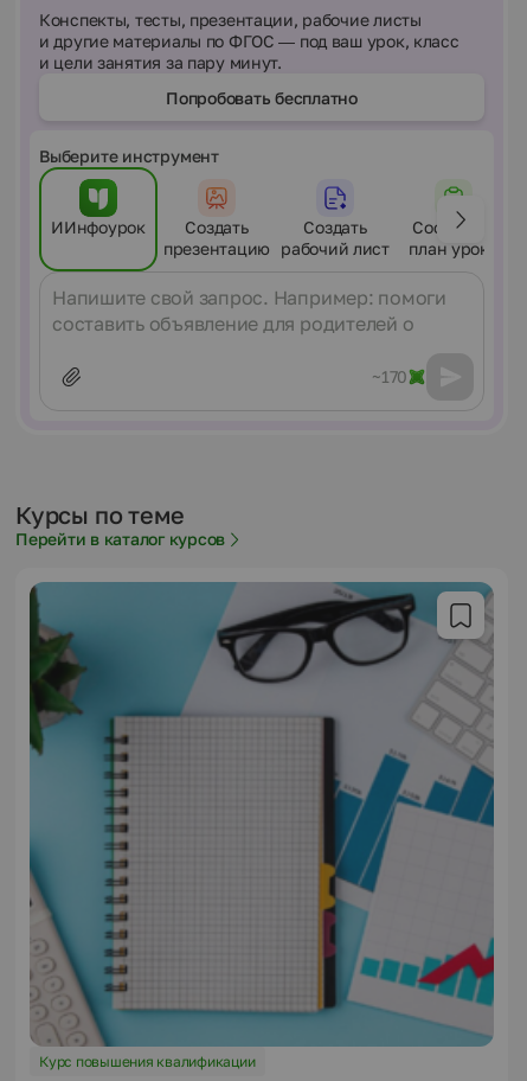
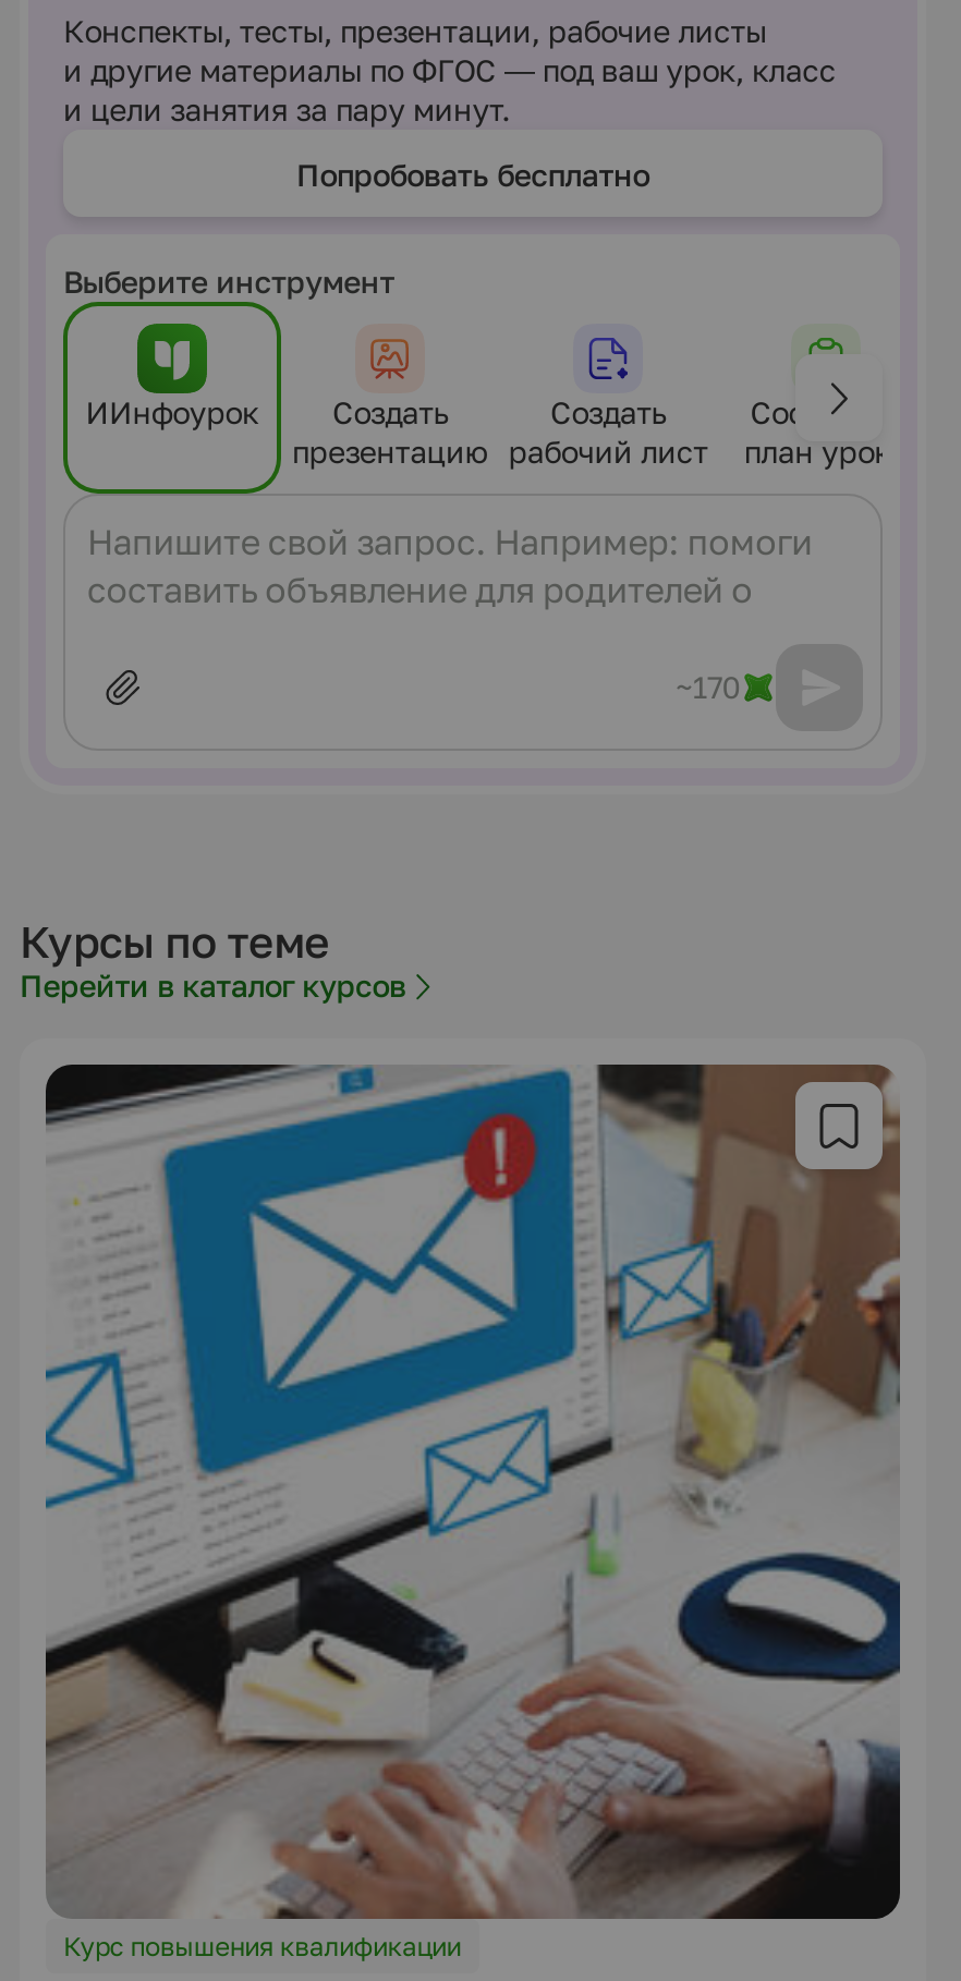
[28,581,495,1048] [image] -> [44,1062,902,1921] [image]

